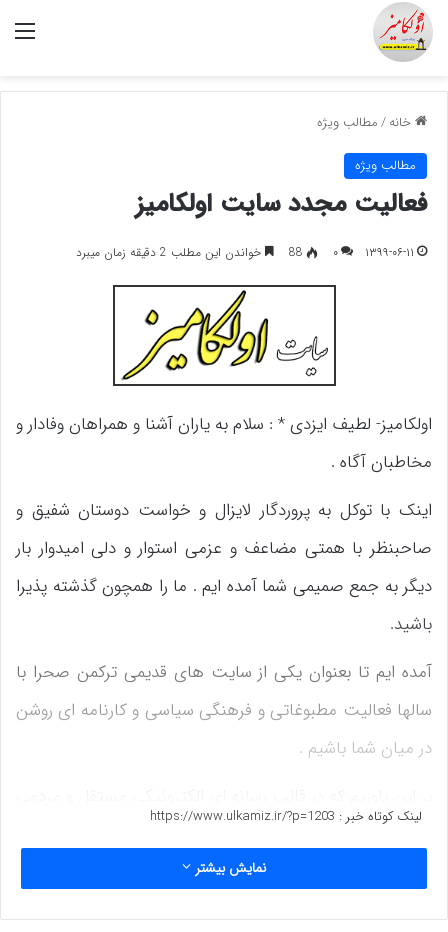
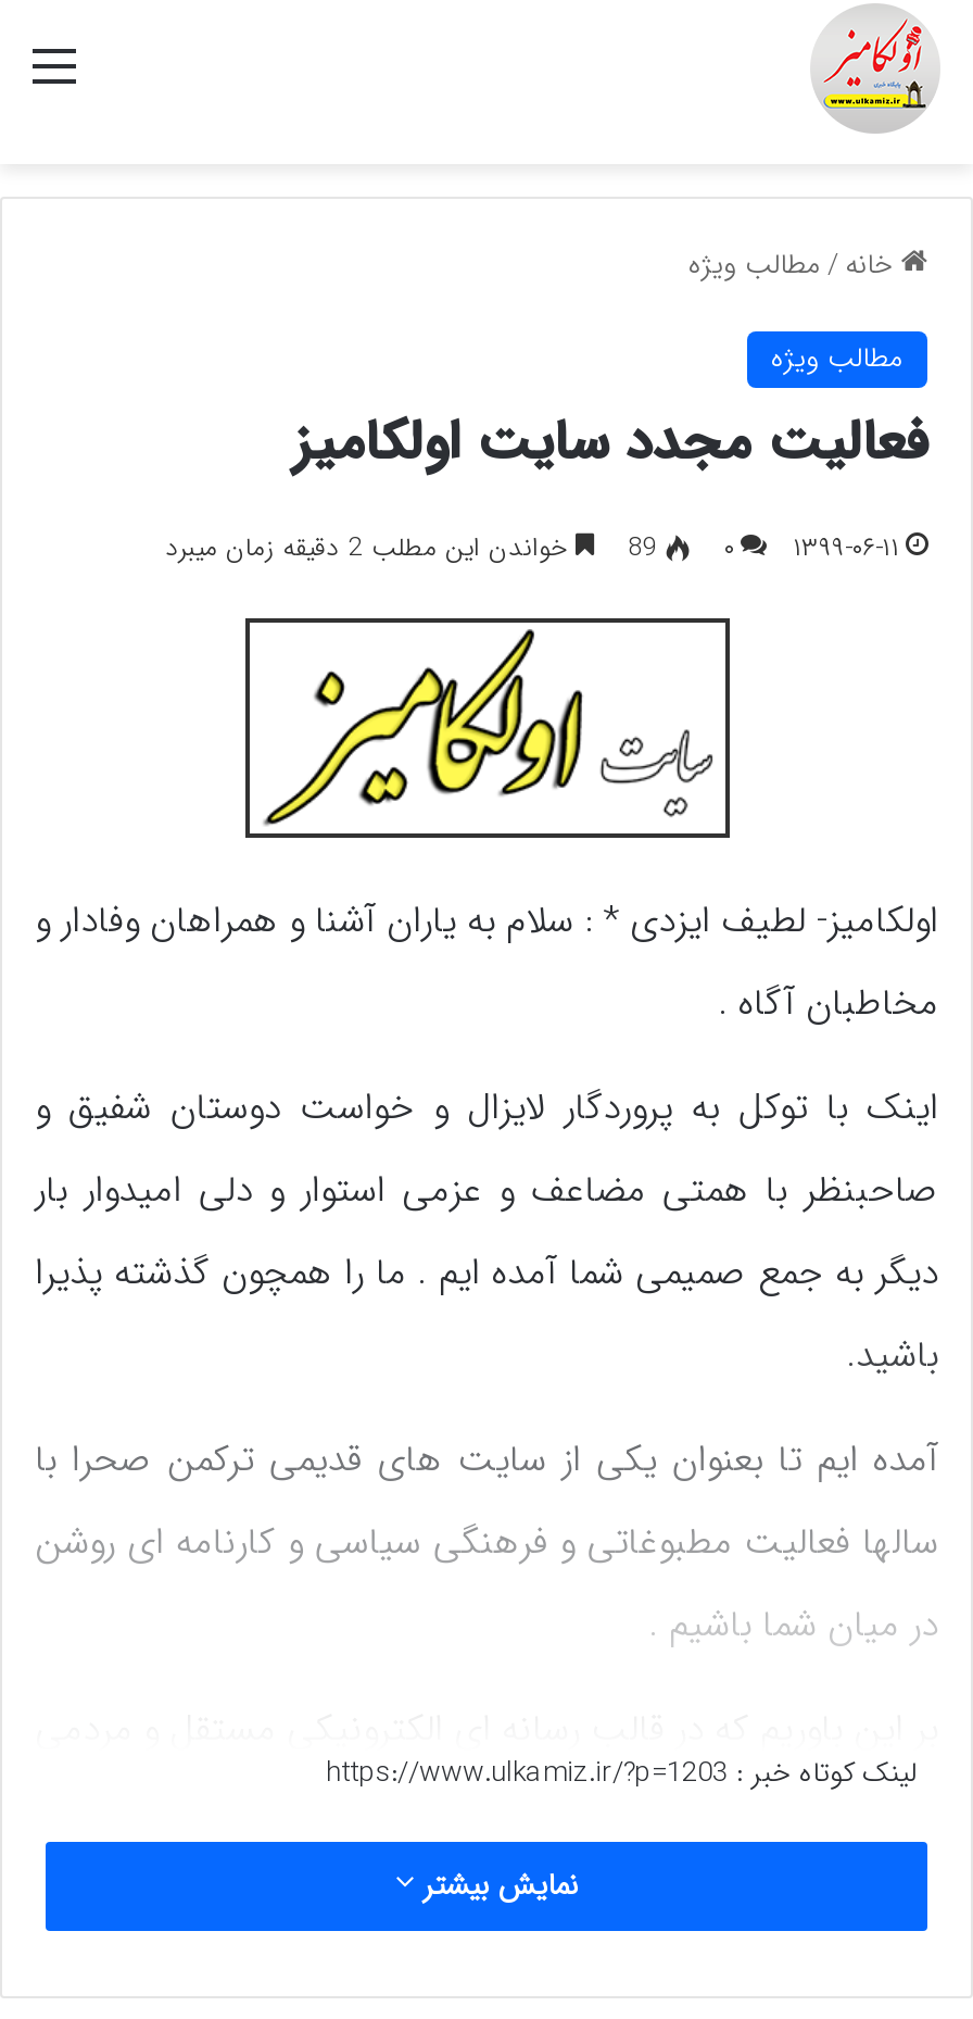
[289,243,303,262] 88 -> [628,527,658,568] 89

